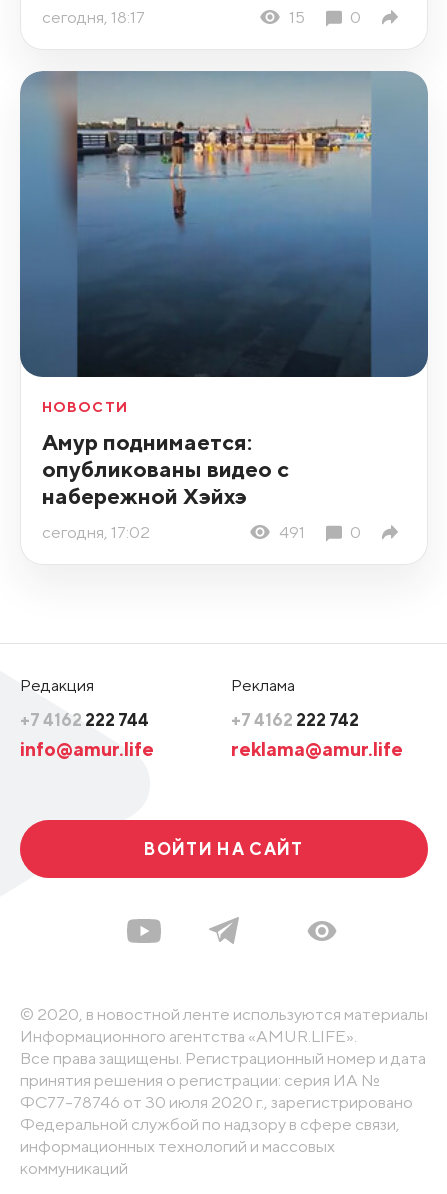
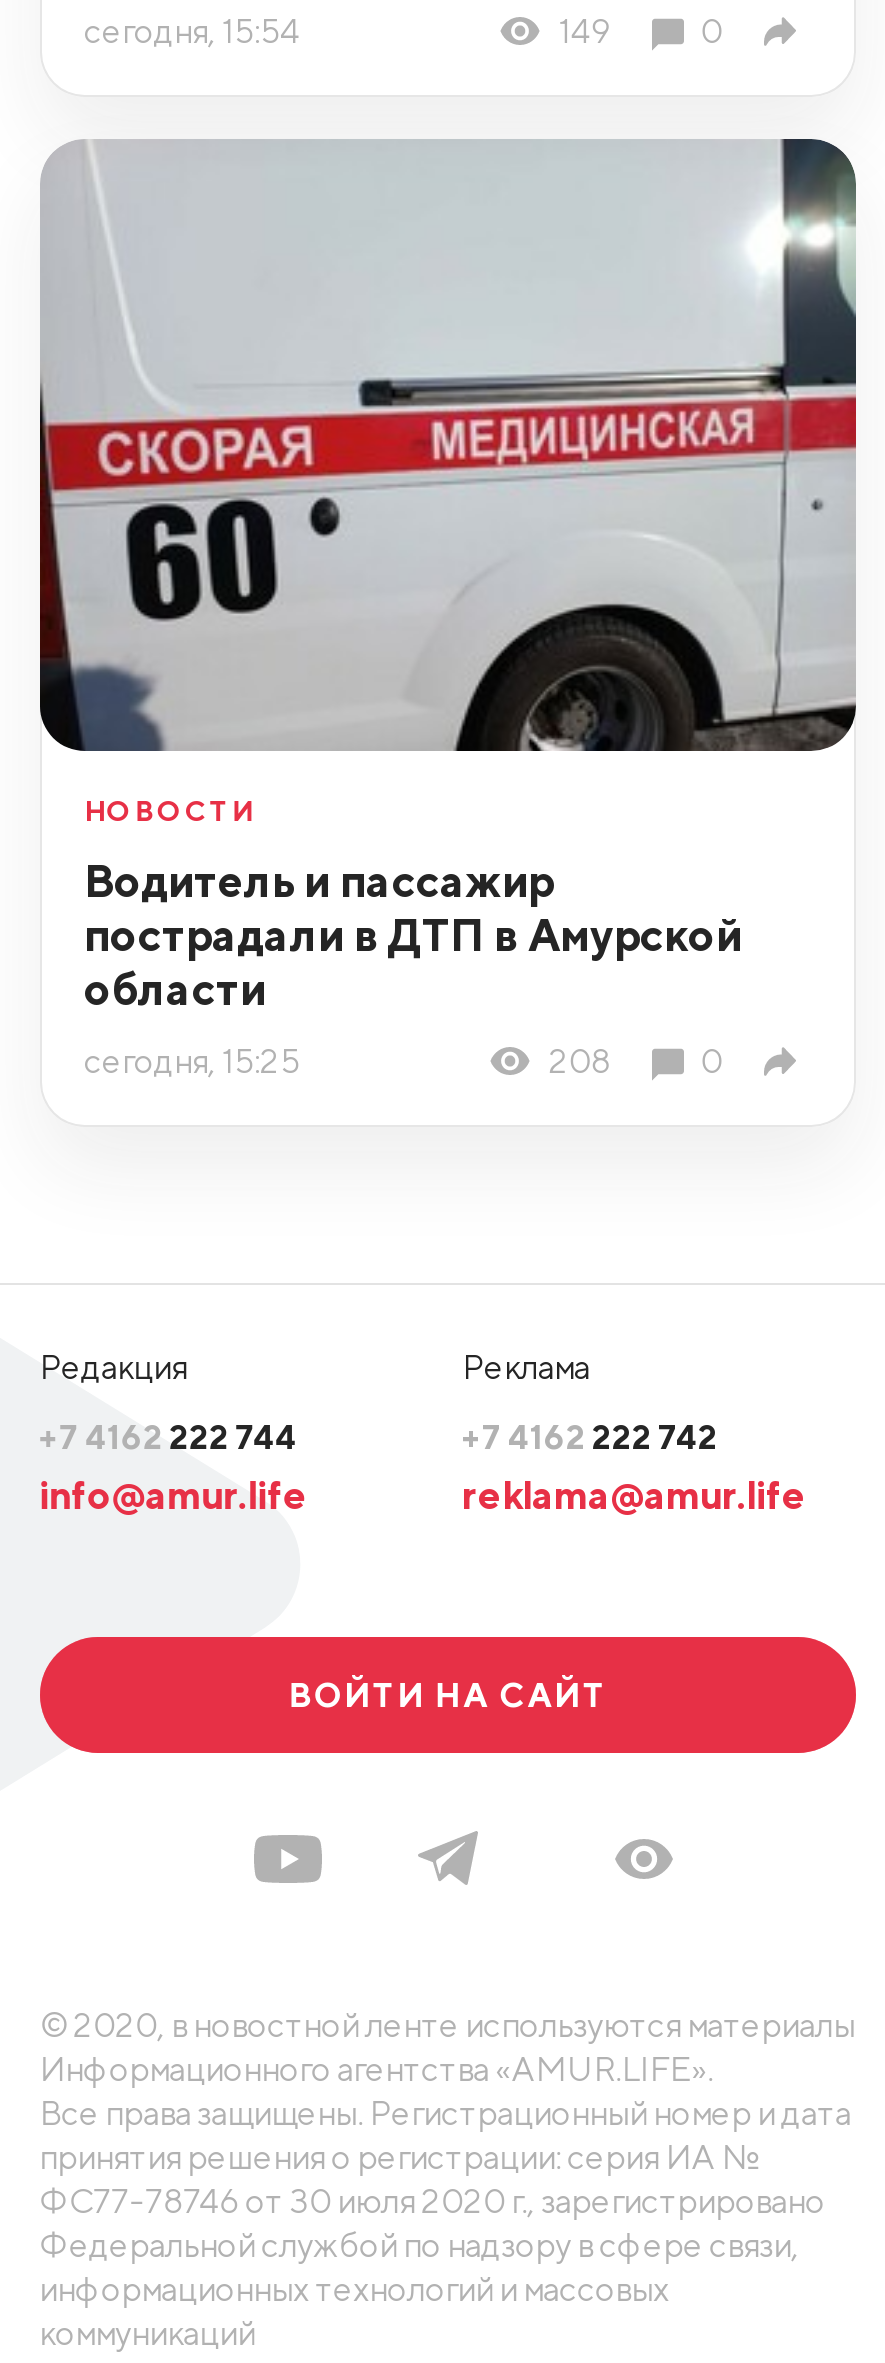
[42,7,305,27] сегодня, 18:17 | 15 -> [84,12,611,52] сегодня, 15:54 | 149
[19,71,429,378] [image] -> [38,139,858,753] [image]
[42,427,289,508] Амур поднимается: | опубликованы видео с | набережной Хэйхэ -> [84,852,742,1014] Водитель и пассажир | пострадали в ДТП в Амурской | области
[42,522,305,542] сегодня, 17:02 | 491 -> [84,1042,611,1082] сегодня, 15:25 | 208

